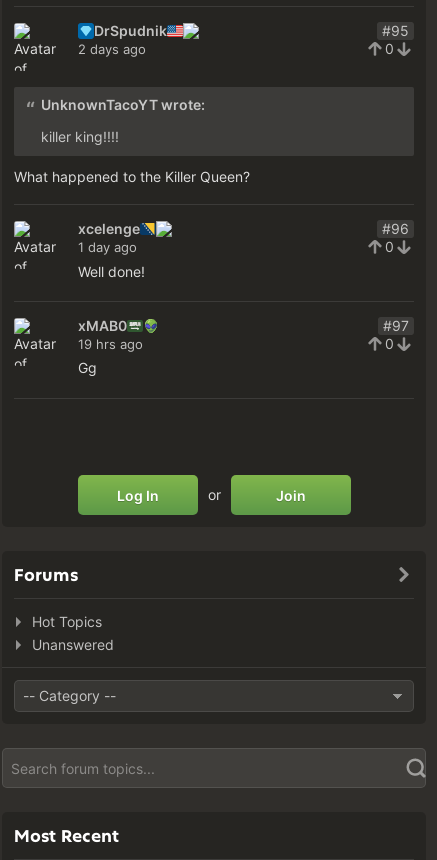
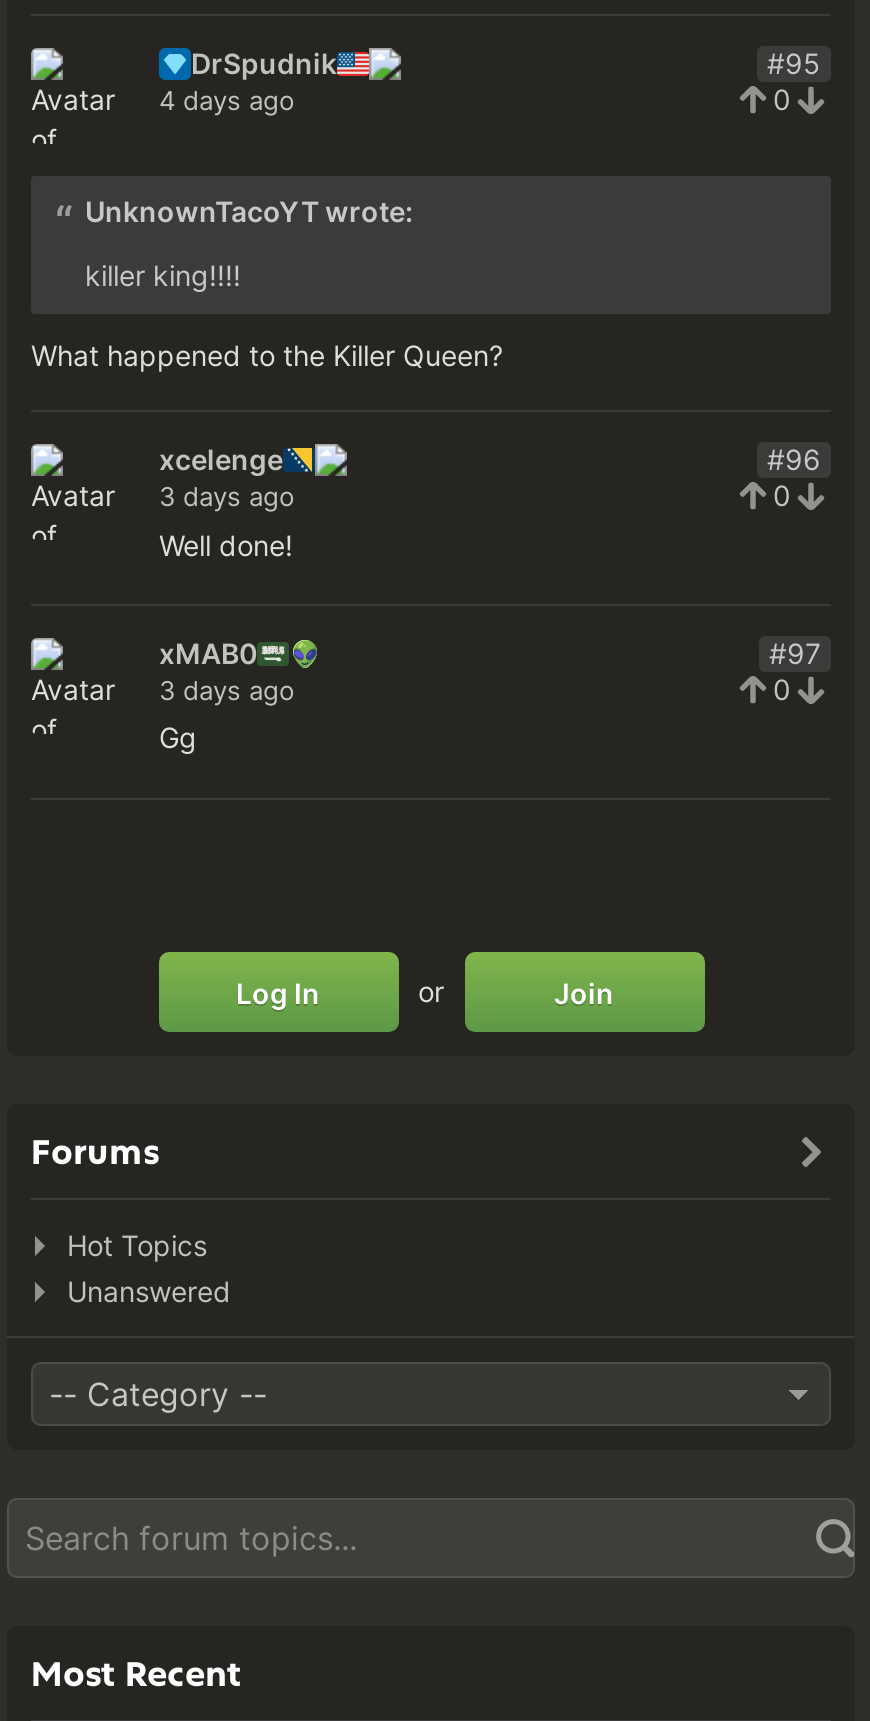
[78,41,146,57] 2 days ago -> [159,84,295,116] 4 days ago
[78,239,137,255] 1 day ago -> [159,480,295,512] 3 days ago
[78,336,143,352] 19 hrs ago -> [159,674,295,706] 3 days ago

